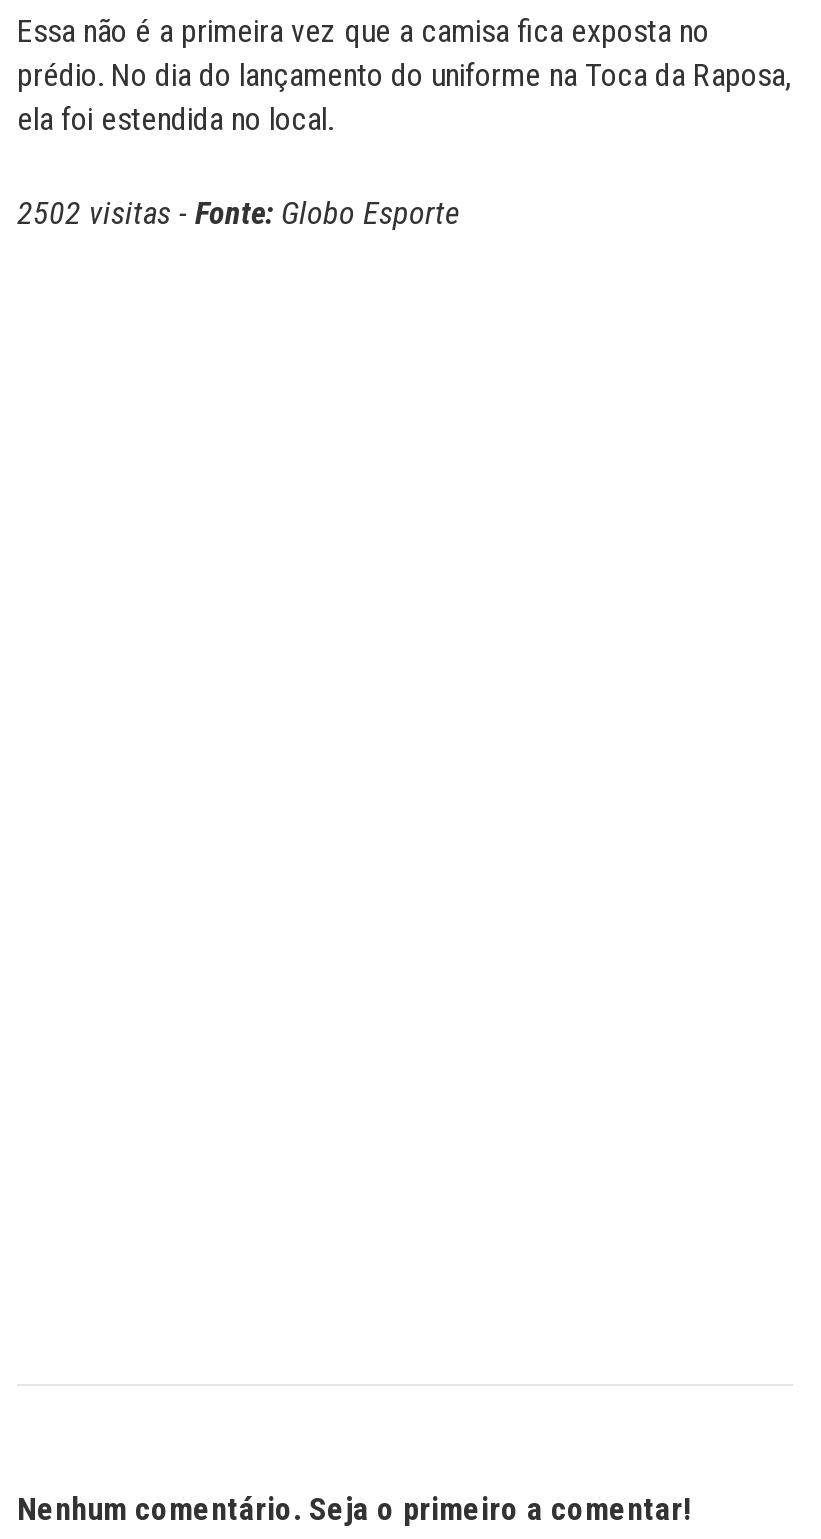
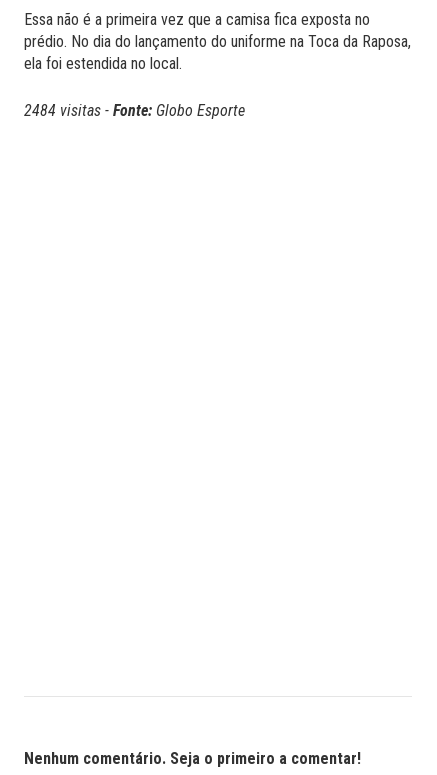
[17,195,459,233] 2502 visitas - Fonte: Globo Esporte -> [24,101,245,120] 2484 visitas - Fonte: Globo Esporte

